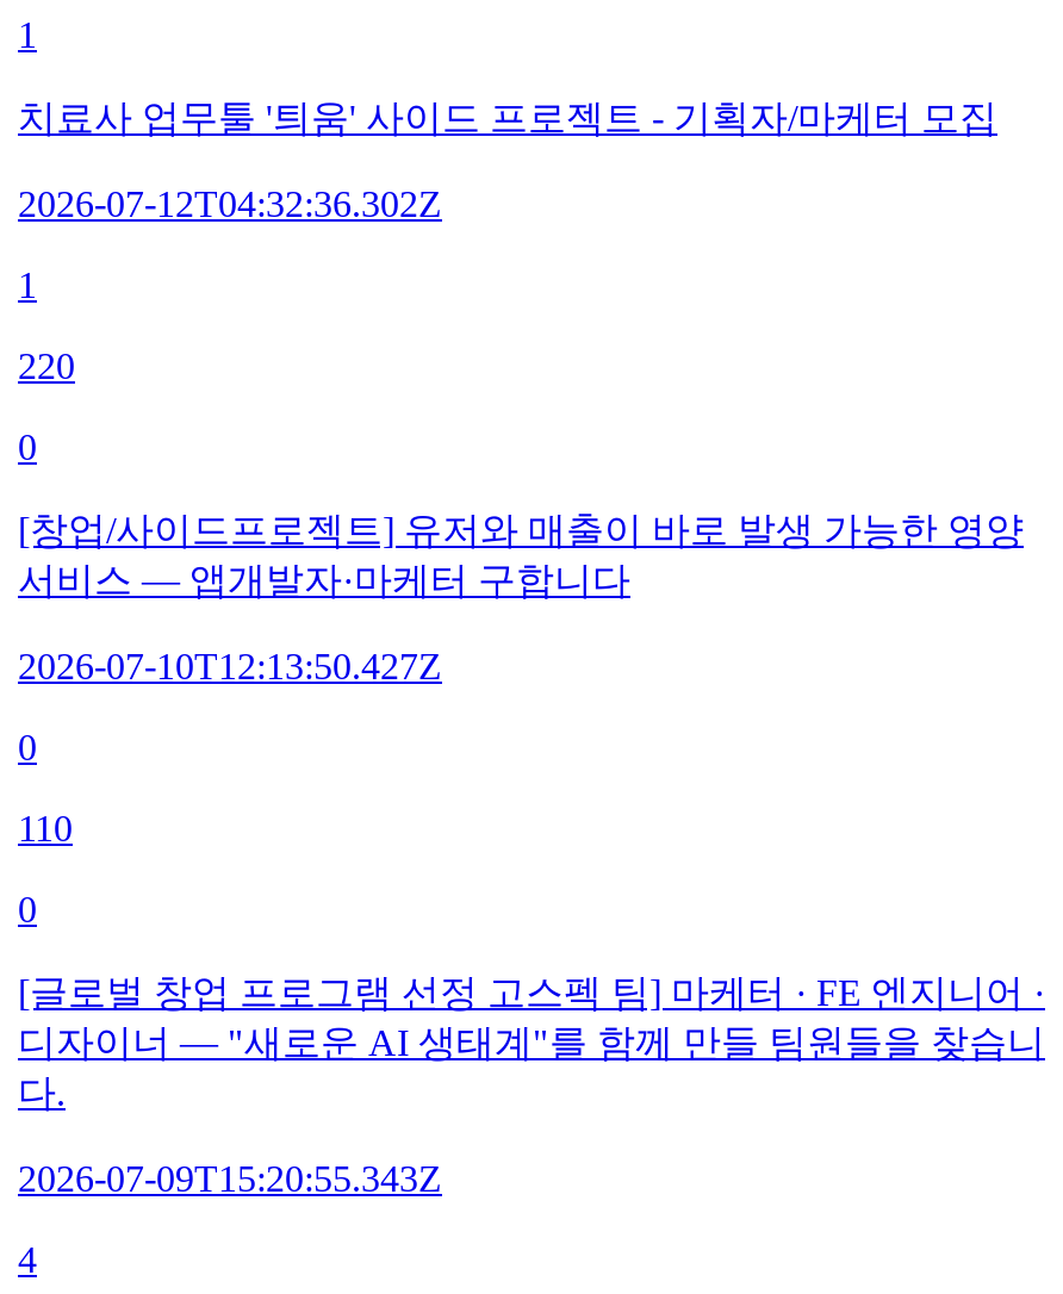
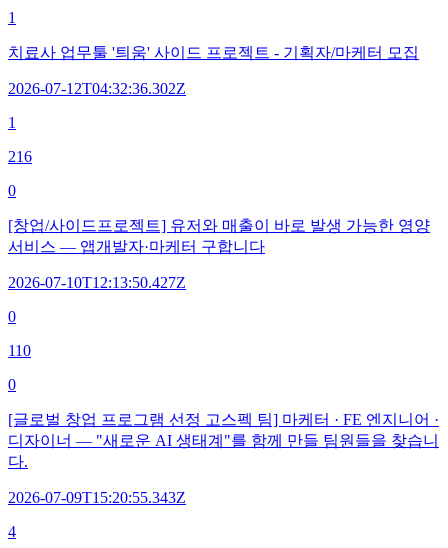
[18,345,75,385] 220 -> [8,148,32,165] 216

